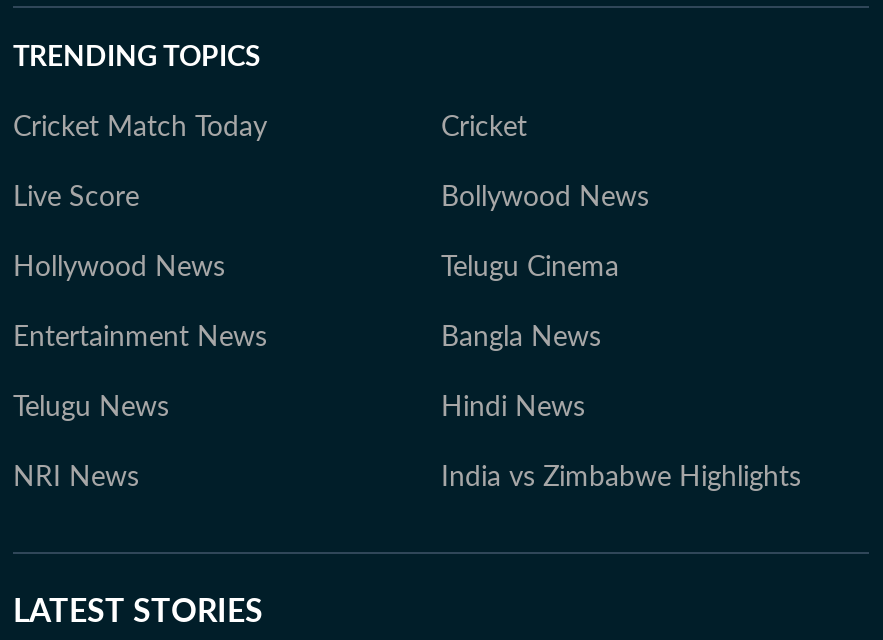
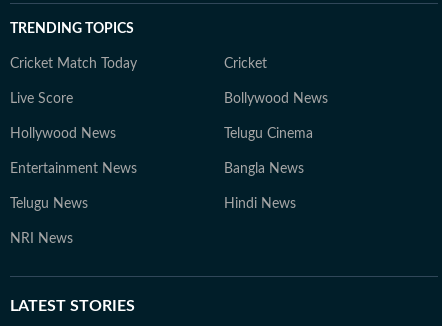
[441,464,801,492] India vs Zimbabwe Highlights -> none

